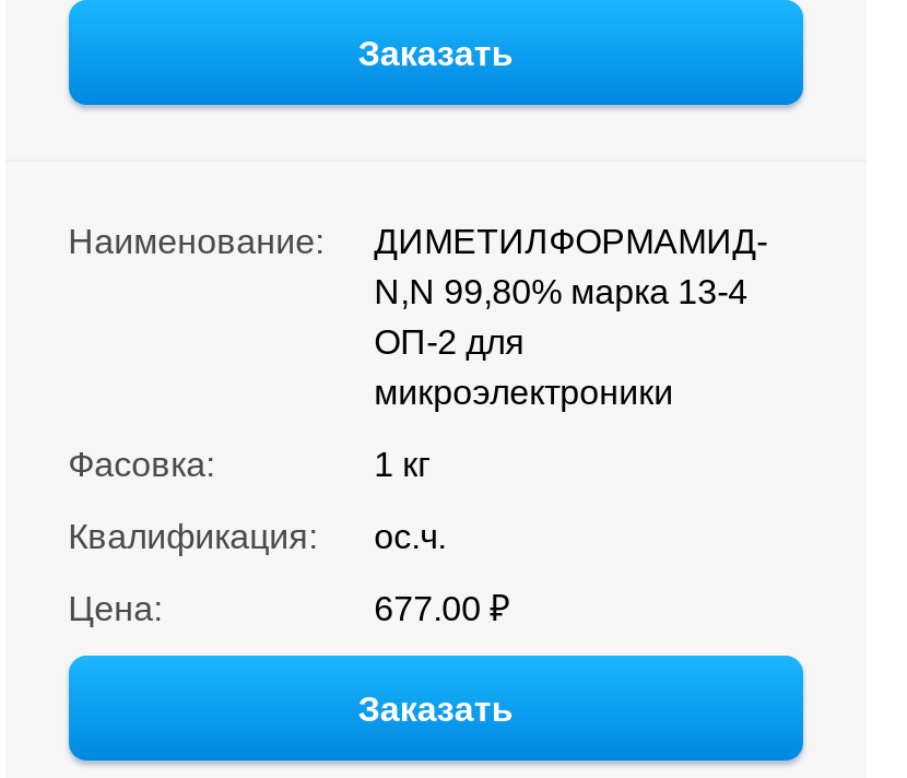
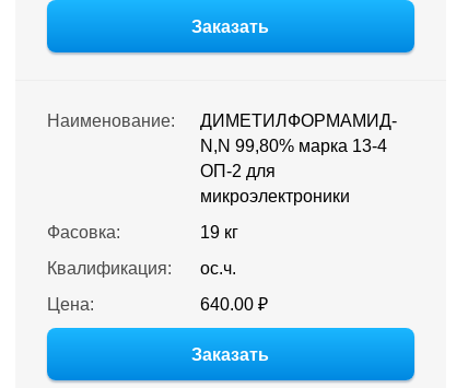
[374,446,431,483] 1 кг -> [200,223,238,242] 19 кг
[374,590,509,627] 677.00 ₽ -> [200,295,267,314] 640.00 ₽

